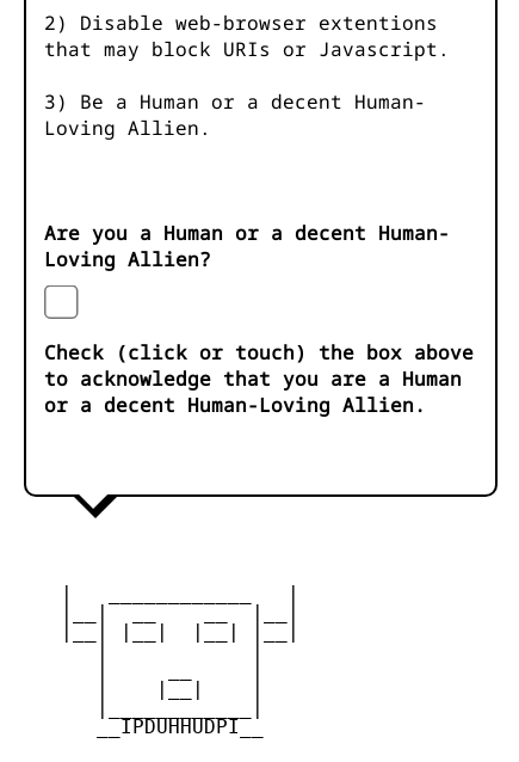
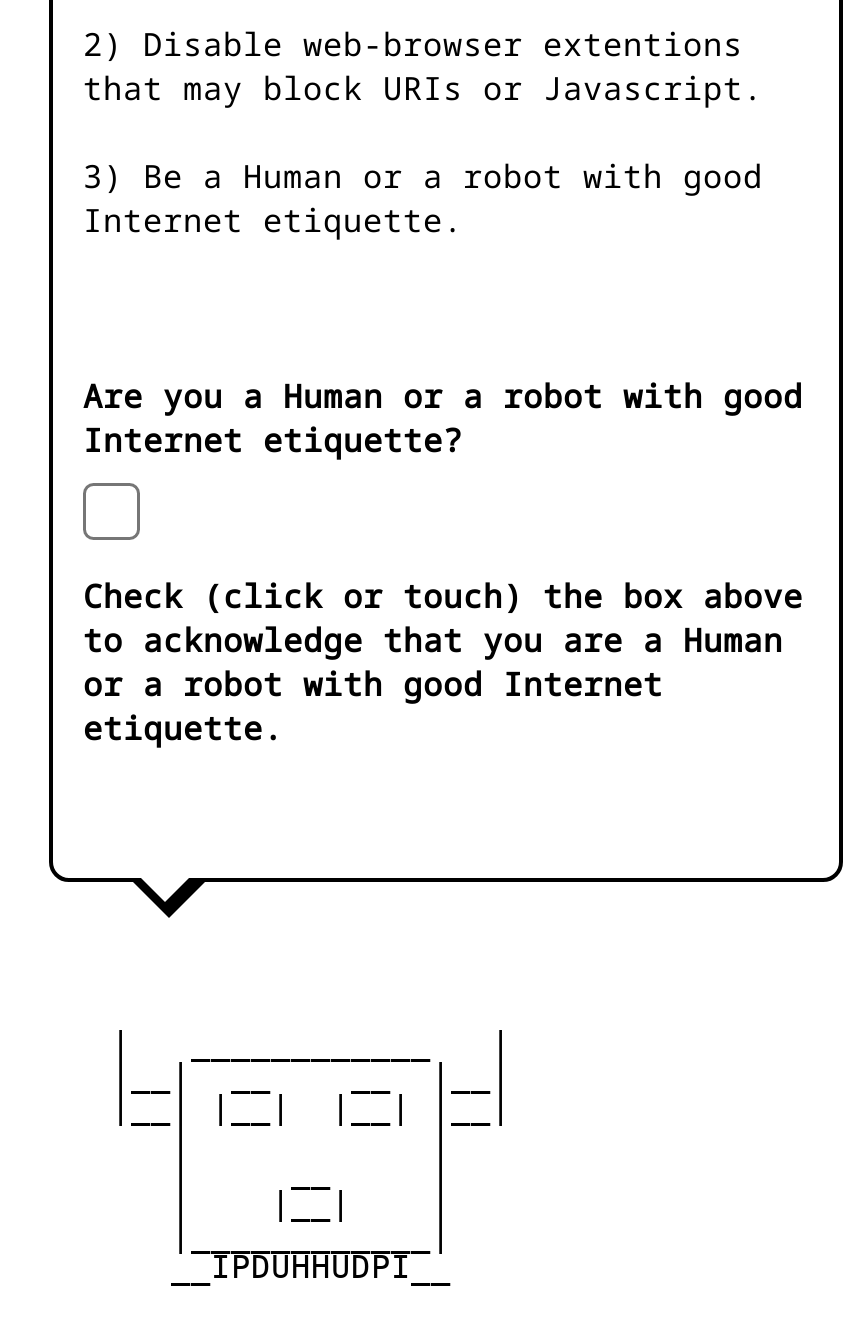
[44,89,426,141] 3) Be a Human or a decent Human- | Loving Allien. -> [83,154,763,242] 3) Be a Human or a robot with good | Internet etiquette.
[44,220,450,273] Are you a Human or a decent Human- | Loving Allien? -> [83,374,803,462] Are you a Human or a robot with good | Internet etiquette?
[44,392,426,418] or a decent Human-Loving Allien. -> [83,662,663,750] or a robot with good Internet | etiquette.

